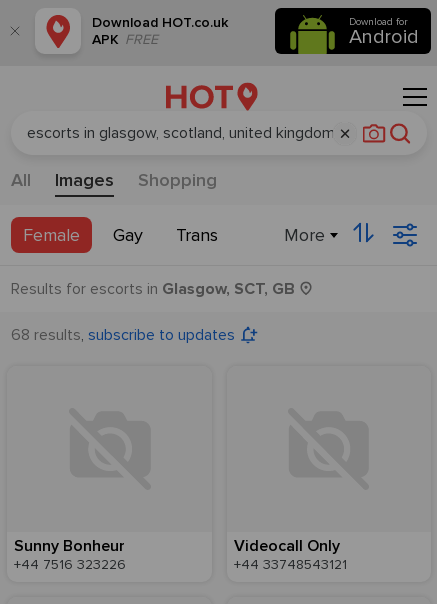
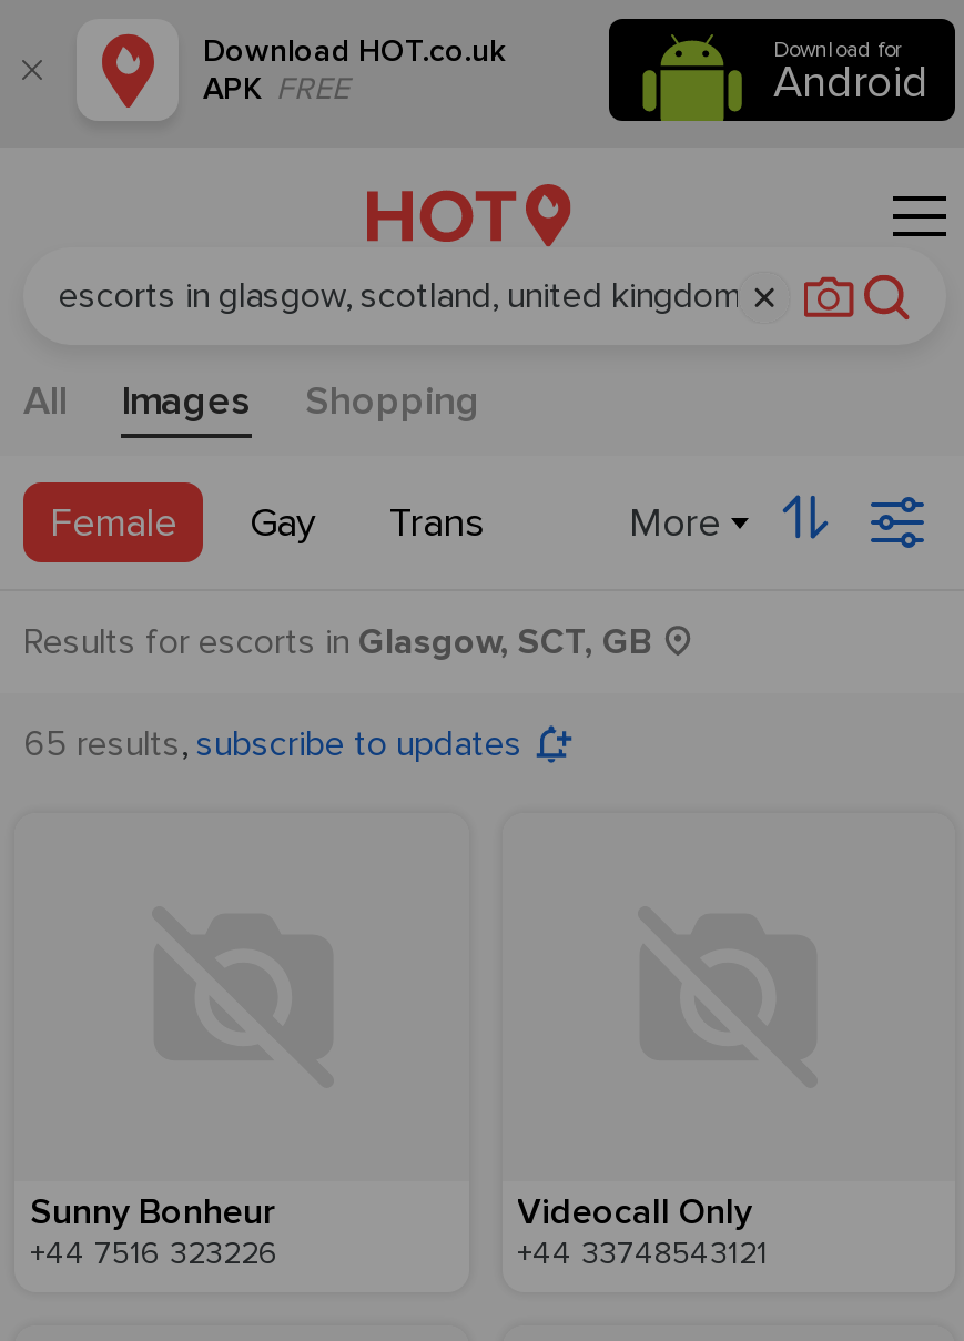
[11,324,235,345] 68 results, subscribe to updates -> [23,721,522,766] 65 results, subscribe to updates

